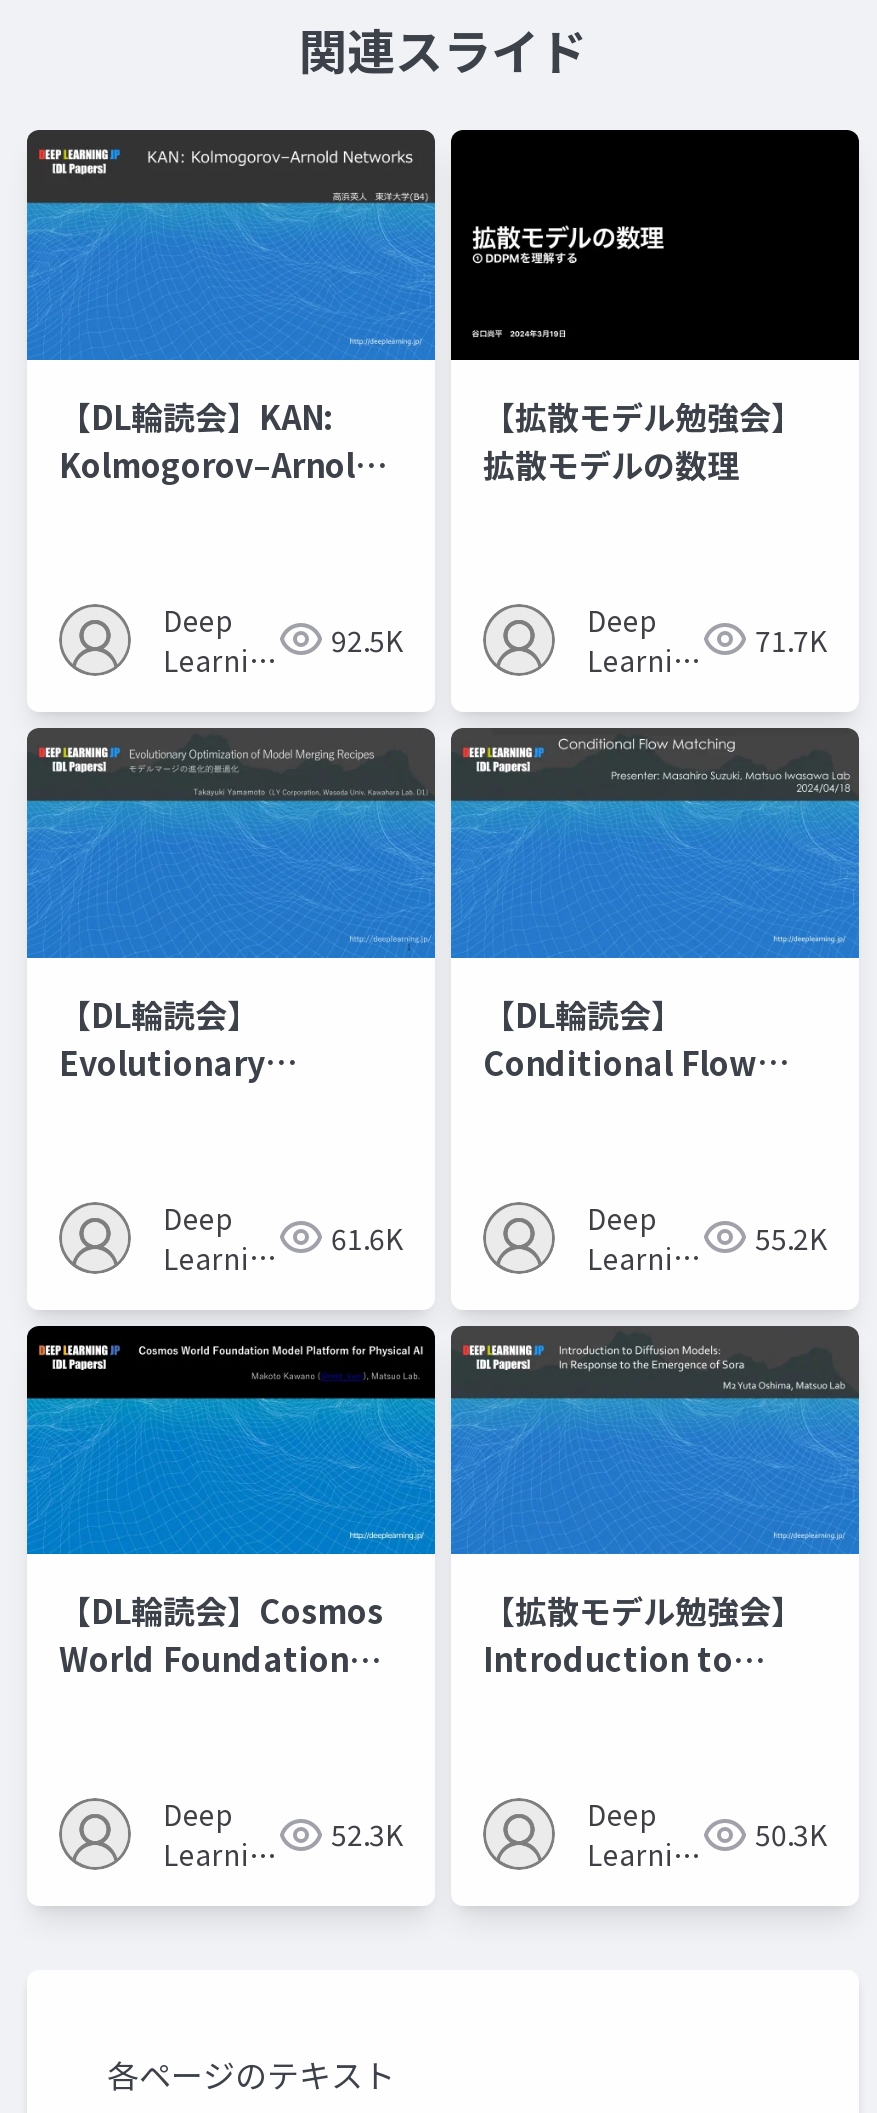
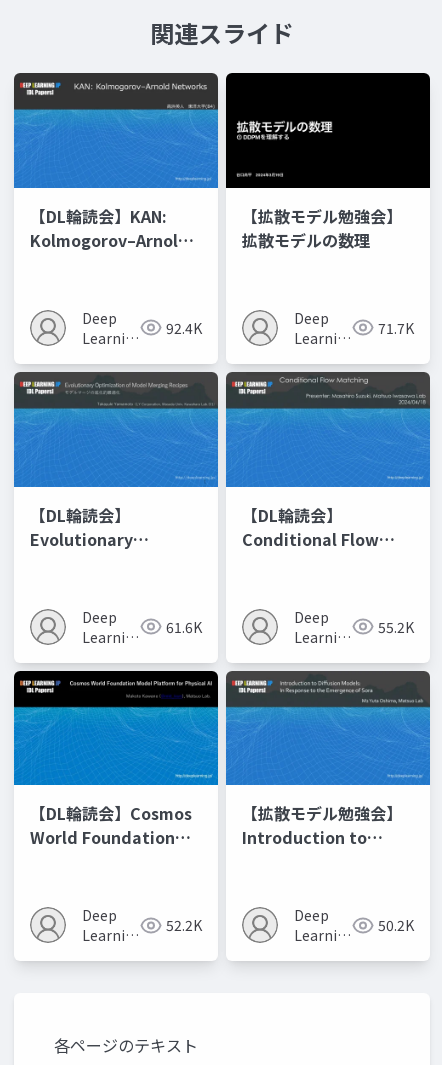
[331,620,403,660] 92.5K -> [166,318,202,338] 92.4K
[331,1814,403,1854] 52.3K -> [166,915,202,935] 52.2K
[755,1814,827,1854] 50.3K -> [378,915,414,935] 50.2K

